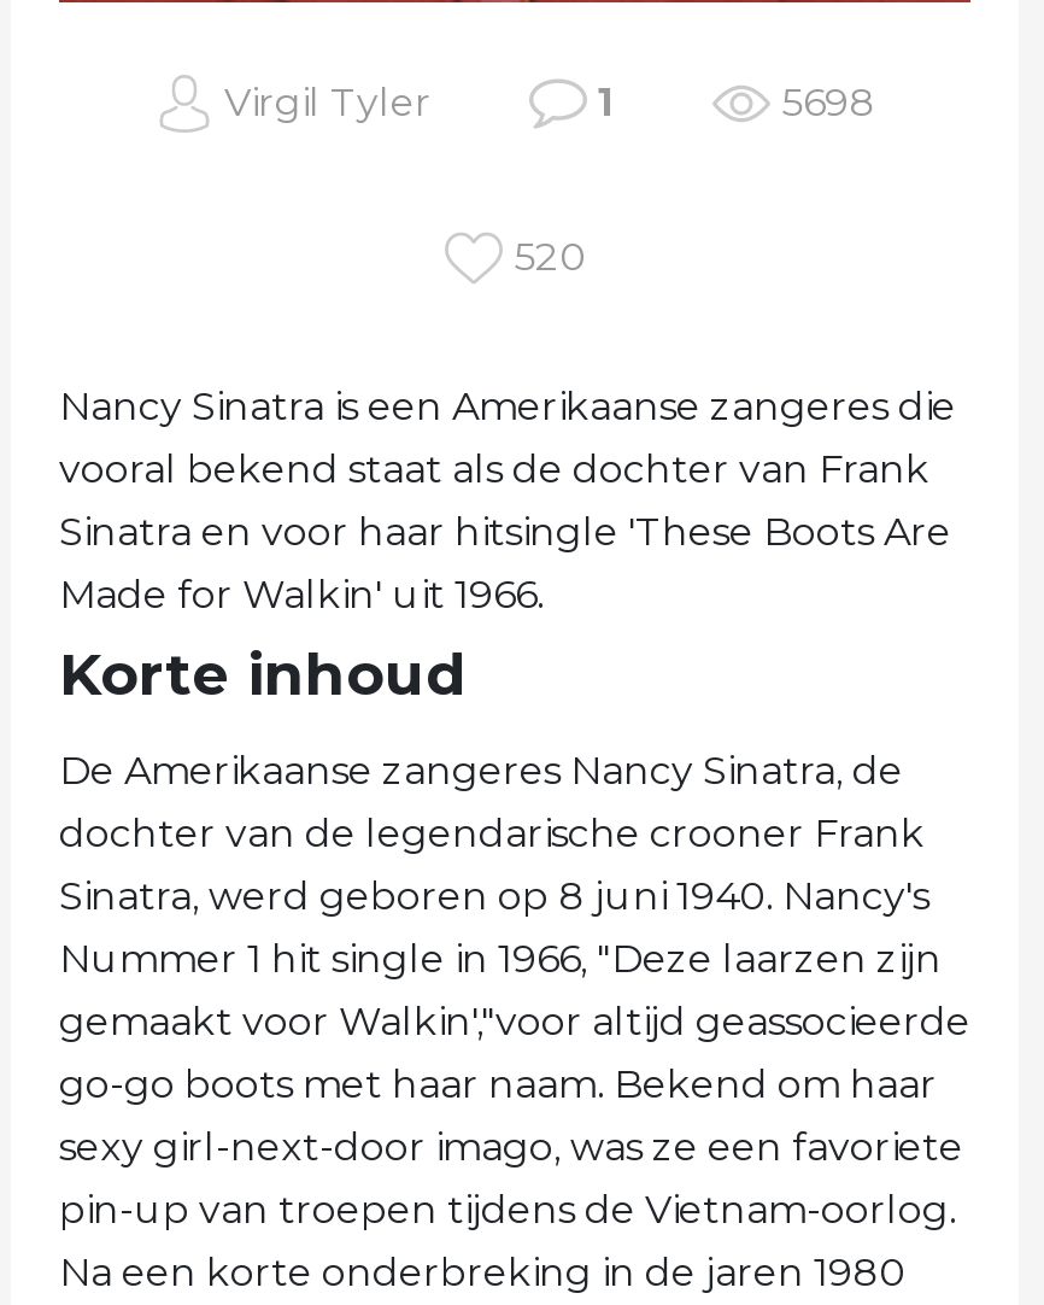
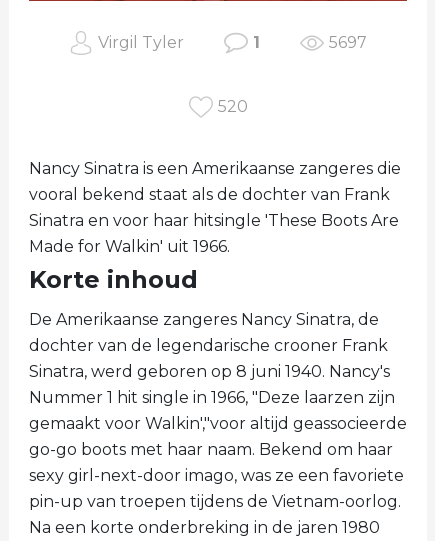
[781,80,875,125] 5698 -> [329,33,367,52] 5697

